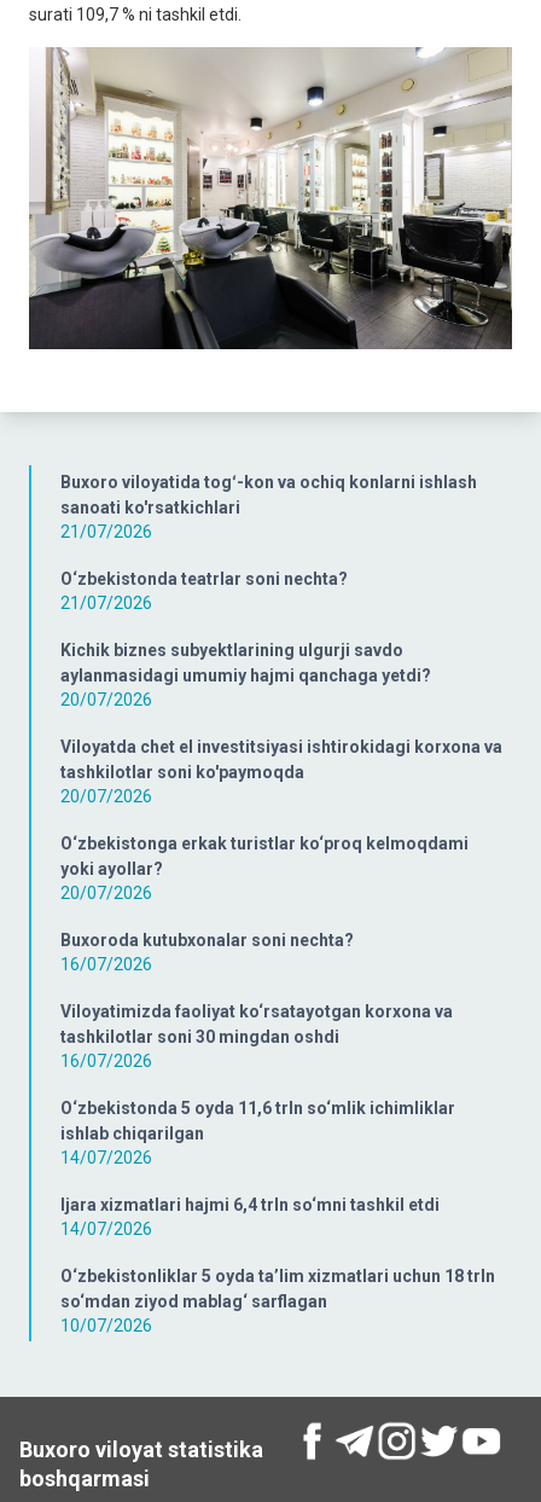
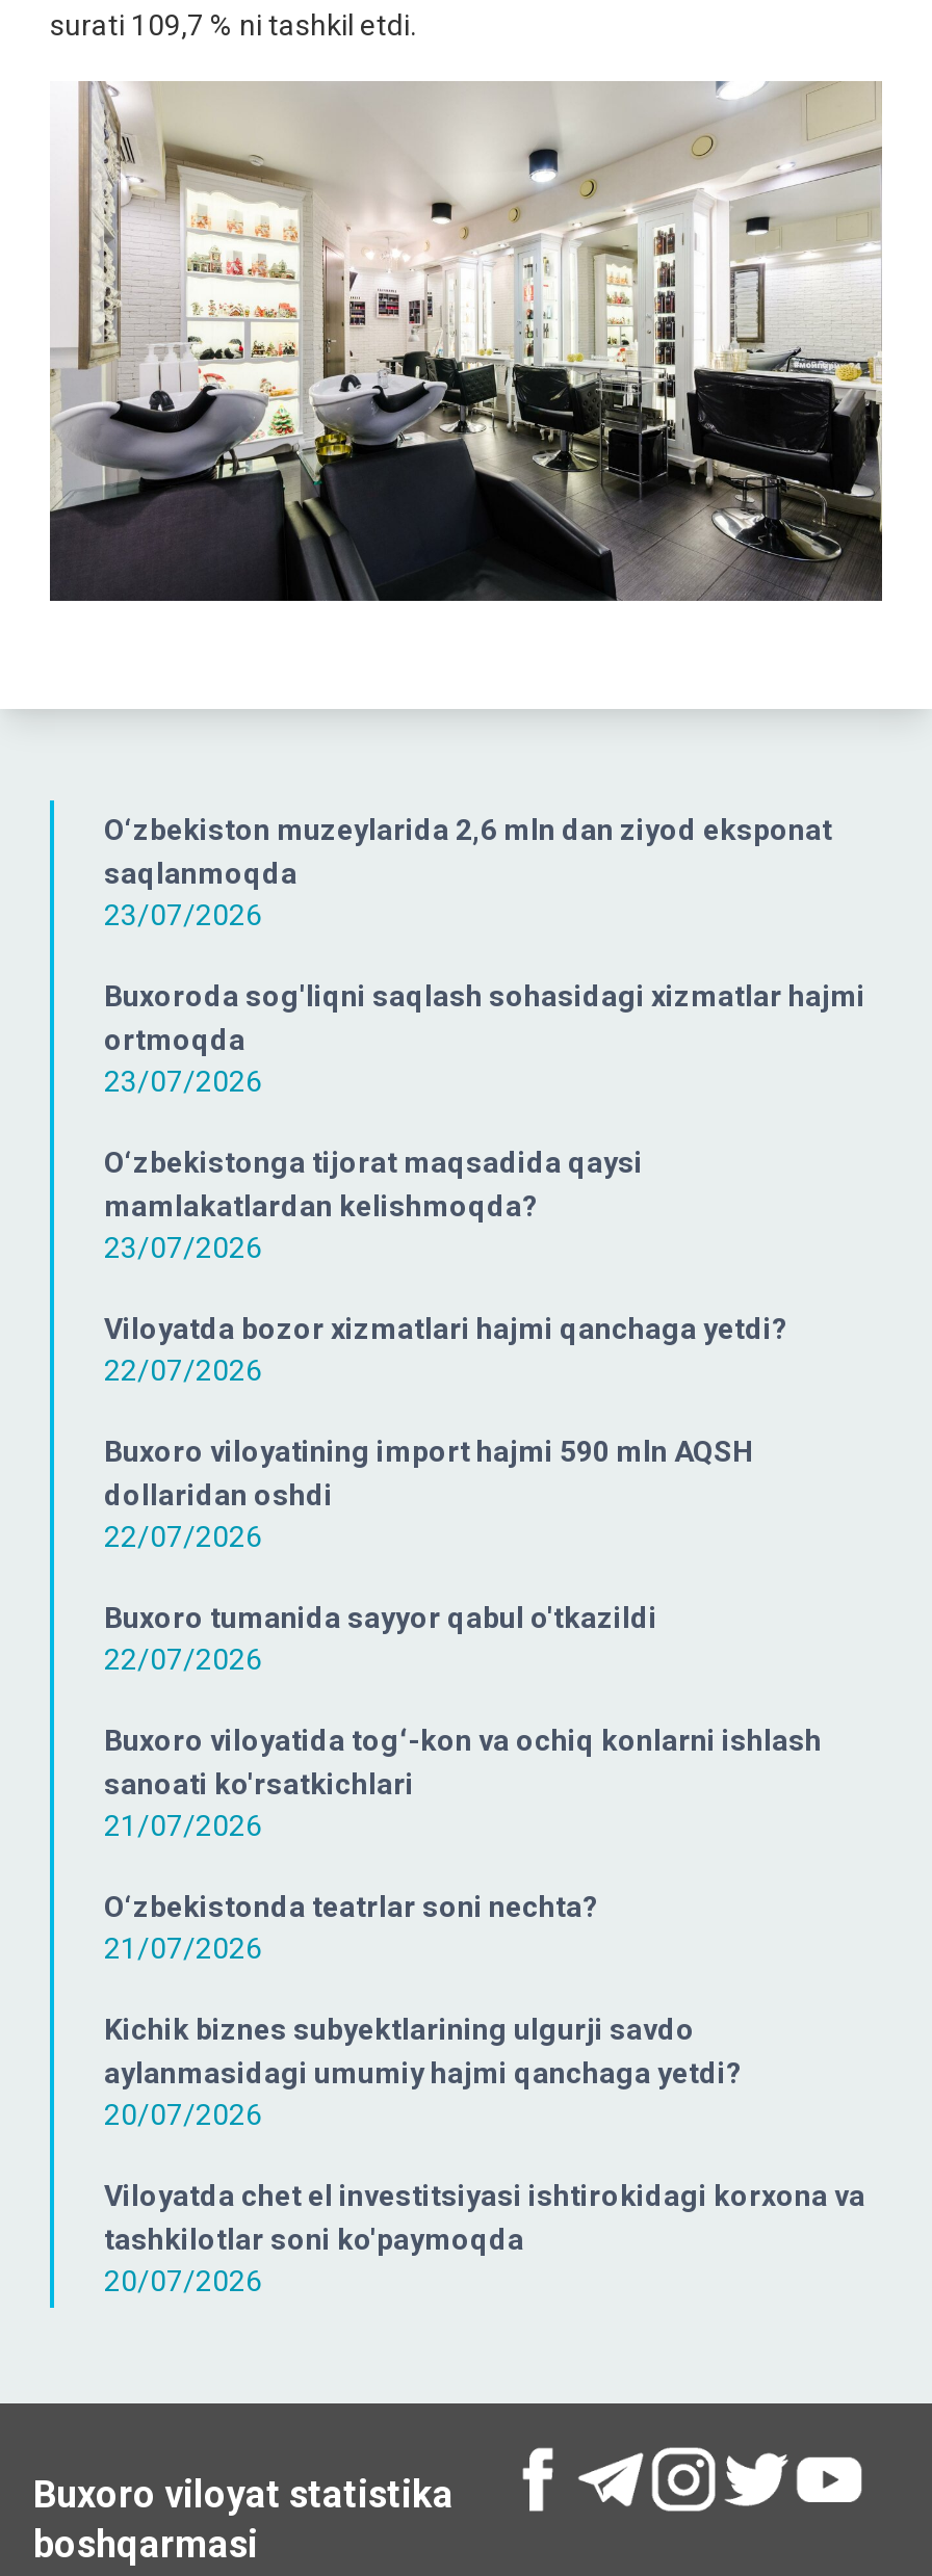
none -> [104,813,865,1676] O‘zbekiston muzeylarida 2,6 mln dan ziyod eksponat | saqlanmoqda | 23/07/2026 | Buxoroda sog'liqni saqlash sohasidagi xizmatlar hajmi | ortmoqda | 23/07/2026 | O‘zbekistonga tijorat maqsadida qaysi | mamlakatlardan kelishmoqda? | 23/07/2026 | Viloyatda bozor xizmatlari hajmi qanchaga yetdi? | 22/07/2026 | Buxoro viloyatining import hajmi 590 mln AQSH | dollaridan oshdi | 22/07/2026 | Buxoro tumanida sayyor qabul o'tkazildi | 22/07/2026
moved [60,498,502,806] -> [104,1767,865,2297]: sanoati ko'rsatkichlari | 21/07/2026 | O‘zbekistonda teatrlar soni nechta? | ... | tashkilotlar soni ko'paymoqda | 20/07/2026
[60,834,495,1335] O‘zbekistonga erkak turistlar ko‘proq kelmoqdami | yoki ayollar? | 20/07/2026 | Buxoroda kutubxonalar soni nechta? | 16/07/2026 | Viloyatimizda faoliyat ko‘rsatayotgan korxona va | tashkilotlar soni 30 mingdan oshdi | 16/07/2026 | O‘zbekistonda 5 oyda 11,6 trln so‘mlik ichimliklar | ishlab chiqarilgan | 14/07/2026 | Ijara xizmatlari hajmi 6,4 trln so‘mni tashkil etdi | 14/07/2026 | O‘zbekistonliklar 5 oyda ta’lim xizmatlari uchun 18 trln | so‘mdan ziyod mablag‘ sarflagan | 10/07/2026 -> none

